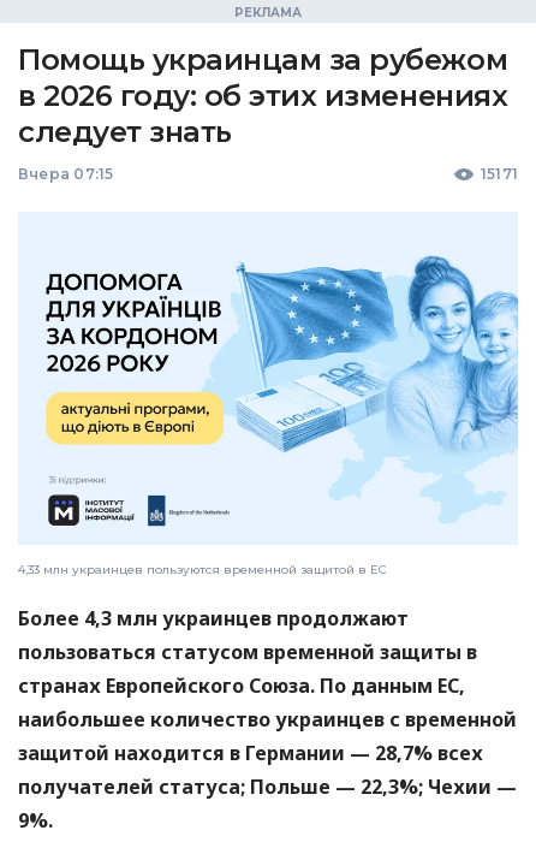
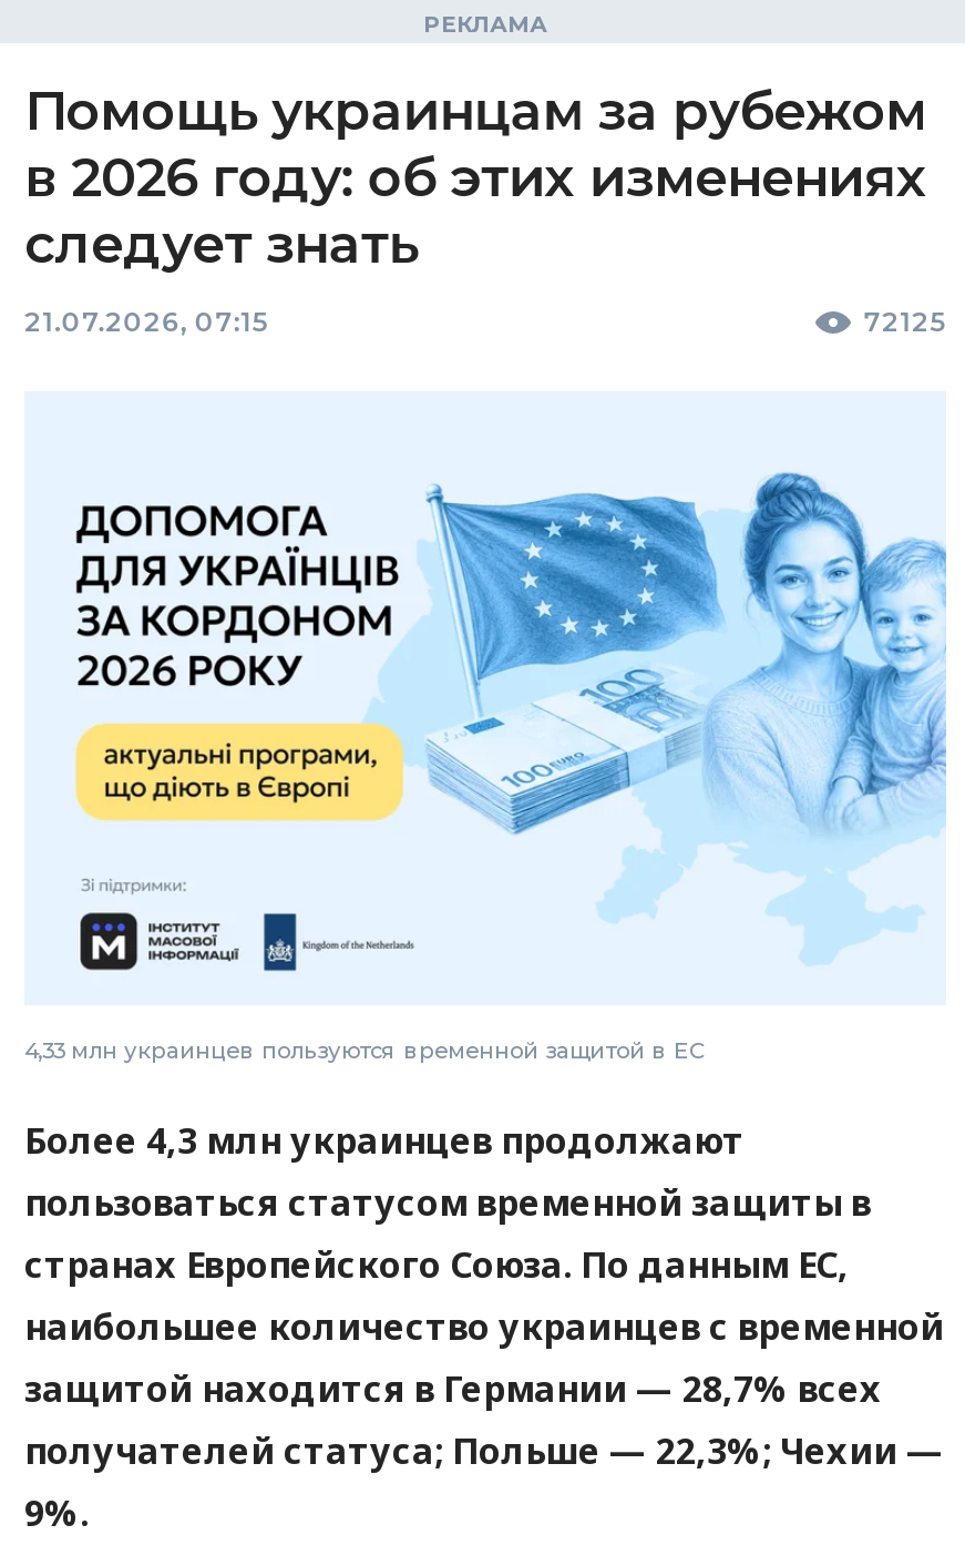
[18,164,518,182] Вчера 07:15 | 15171 -> [24,304,946,337] 21.07.2026, 07:15 | 72125

